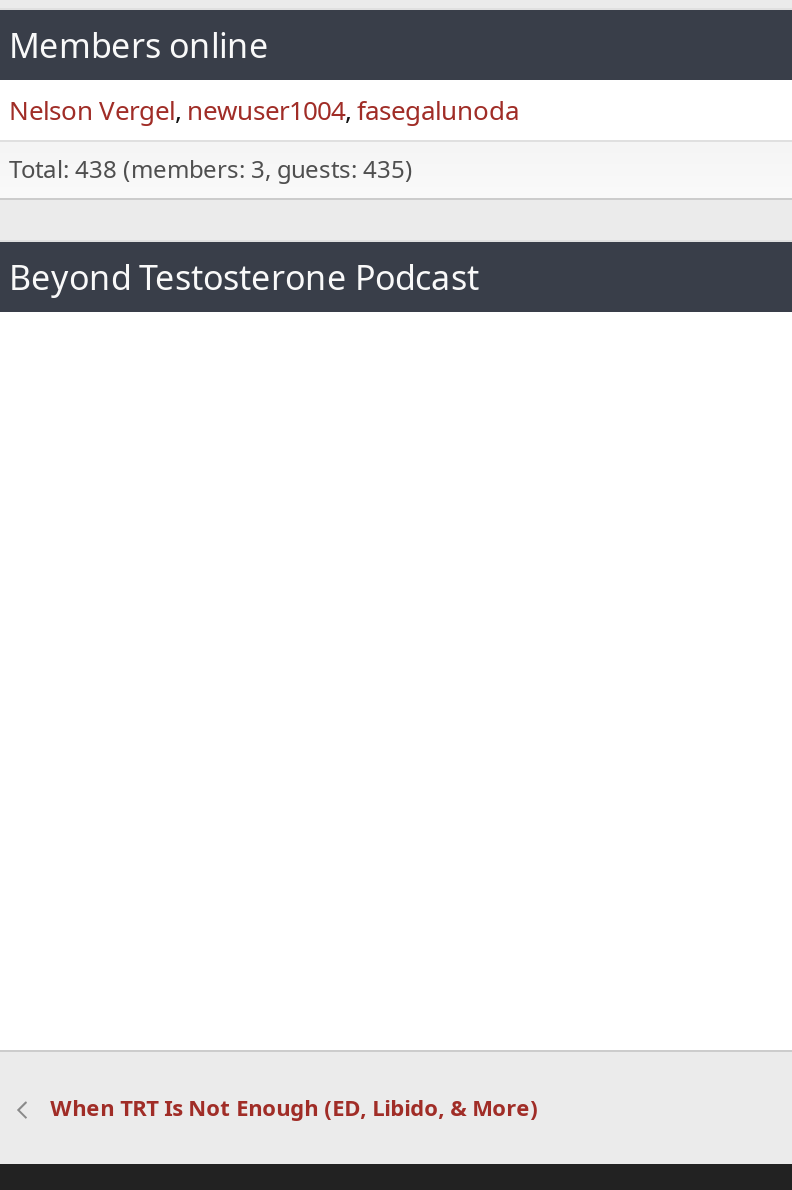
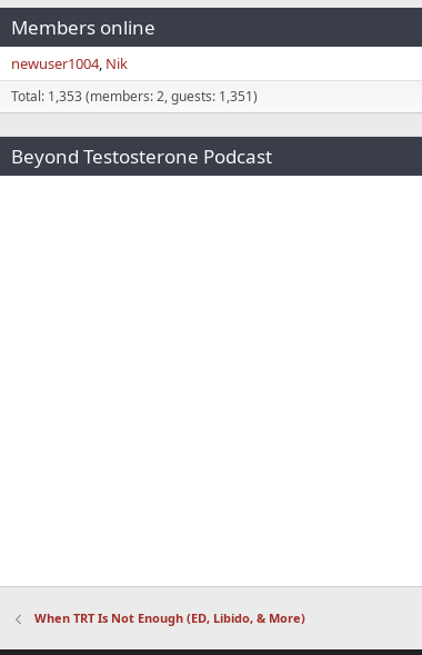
[9,93,519,129] Nelson Vergel newuser1004 fasegalunoda -> [11,54,128,74] newuser1004 Nik
[9,153,413,187] Total: 438 (members: 3, guests: 435) -> [11,87,258,106] Total: 1,353 (members: 2, guests: 1,351)

